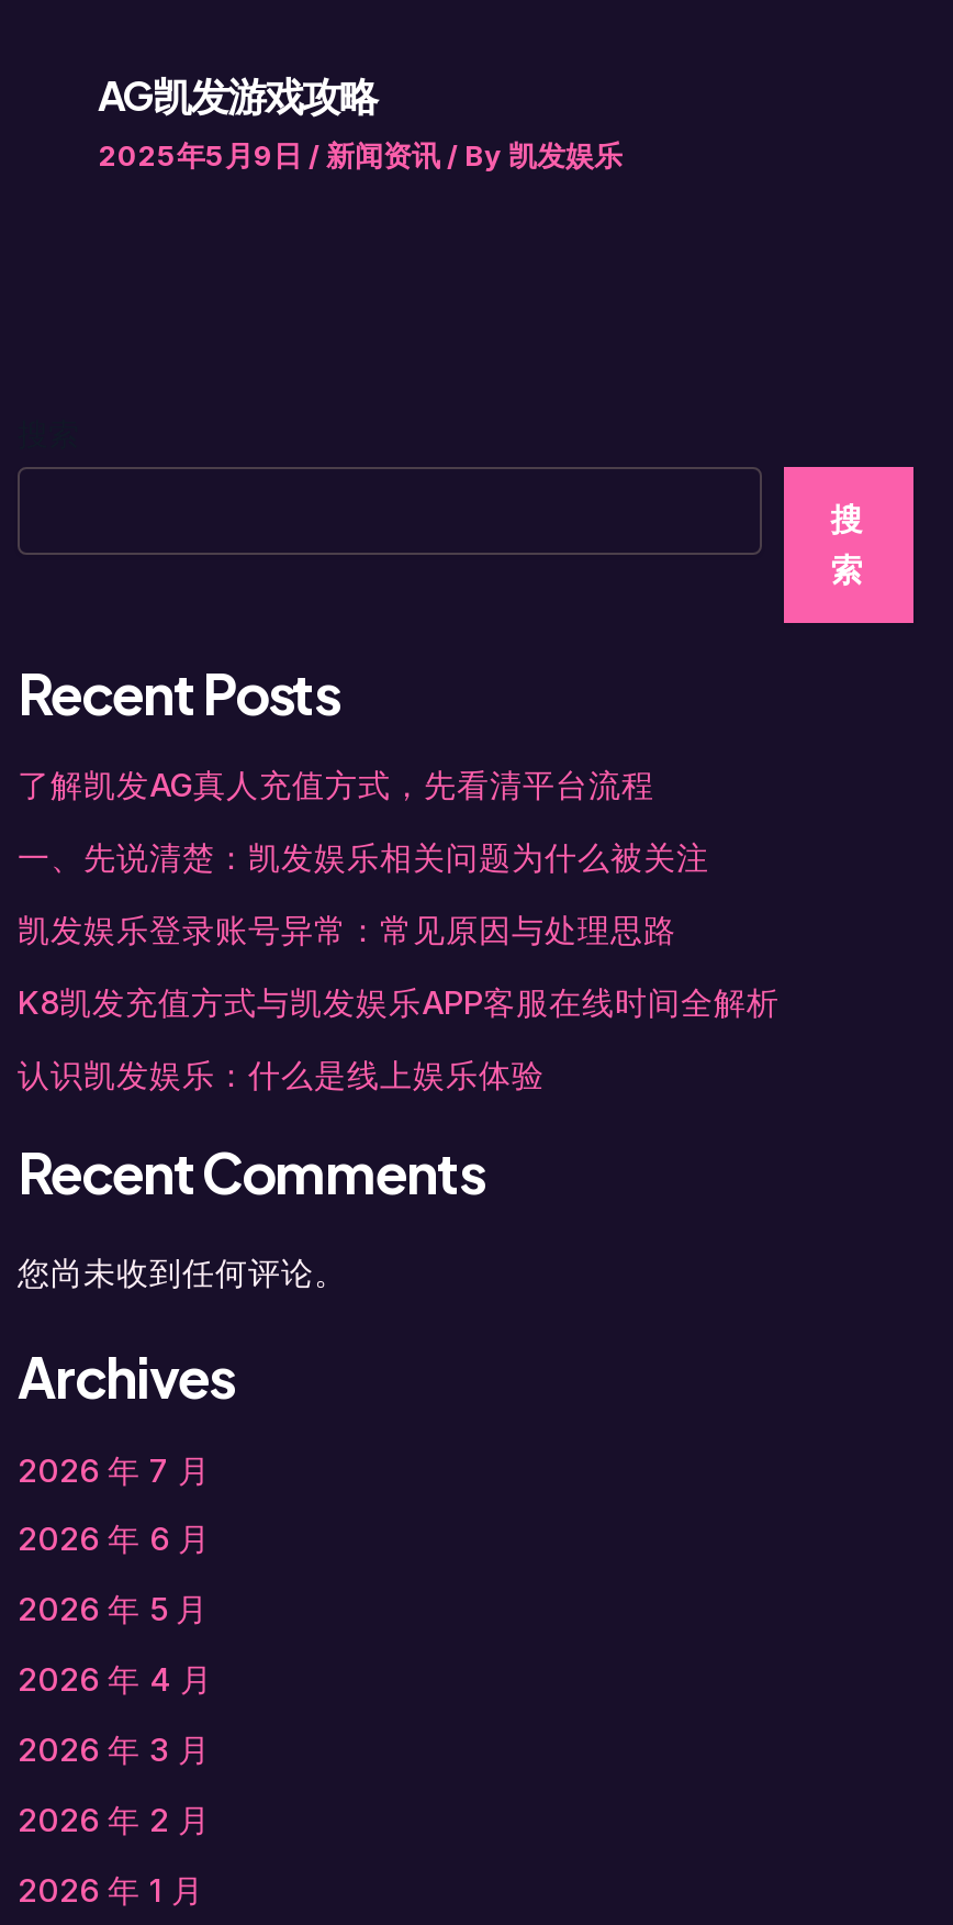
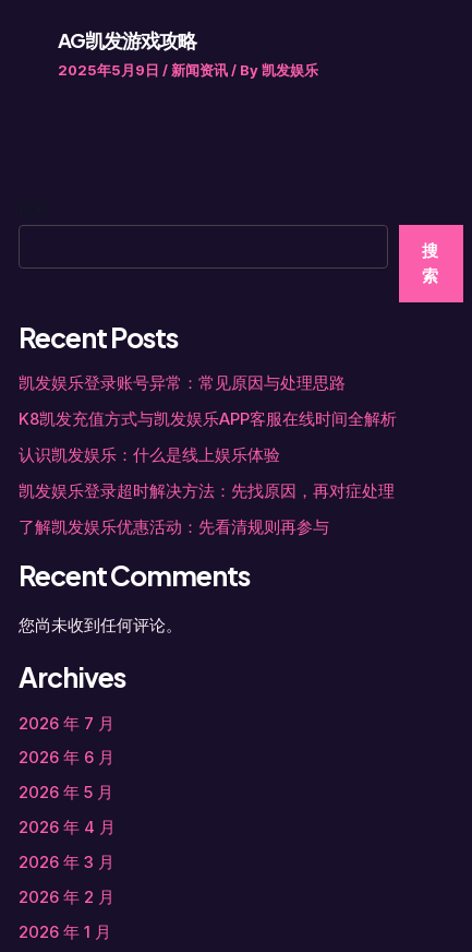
[18,767,709,879] 了解凯发AG真人充值方式，先看清平台流程 | 一、先说清楚：凯发娱乐相关问题为什么被关注 -> none
moved [18,912,780,1096] -> [19,374,397,466]: 凯发娱乐登录账号异常：常见原因与处理思路 | K8凯发充值方式与凯发娱乐APP客服在线时间全解析 | 认识凯发娱乐：什么是线上娱乐体验
none -> [19,482,395,538] 凯发娱乐登录超时解决方法：先找原因，再对症处理 | 了解凯发娱乐优惠活动：先看清规则再参与

